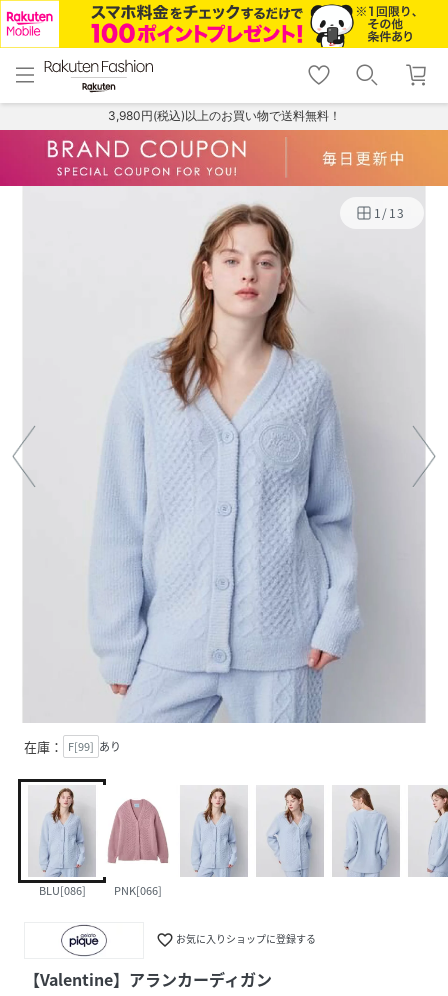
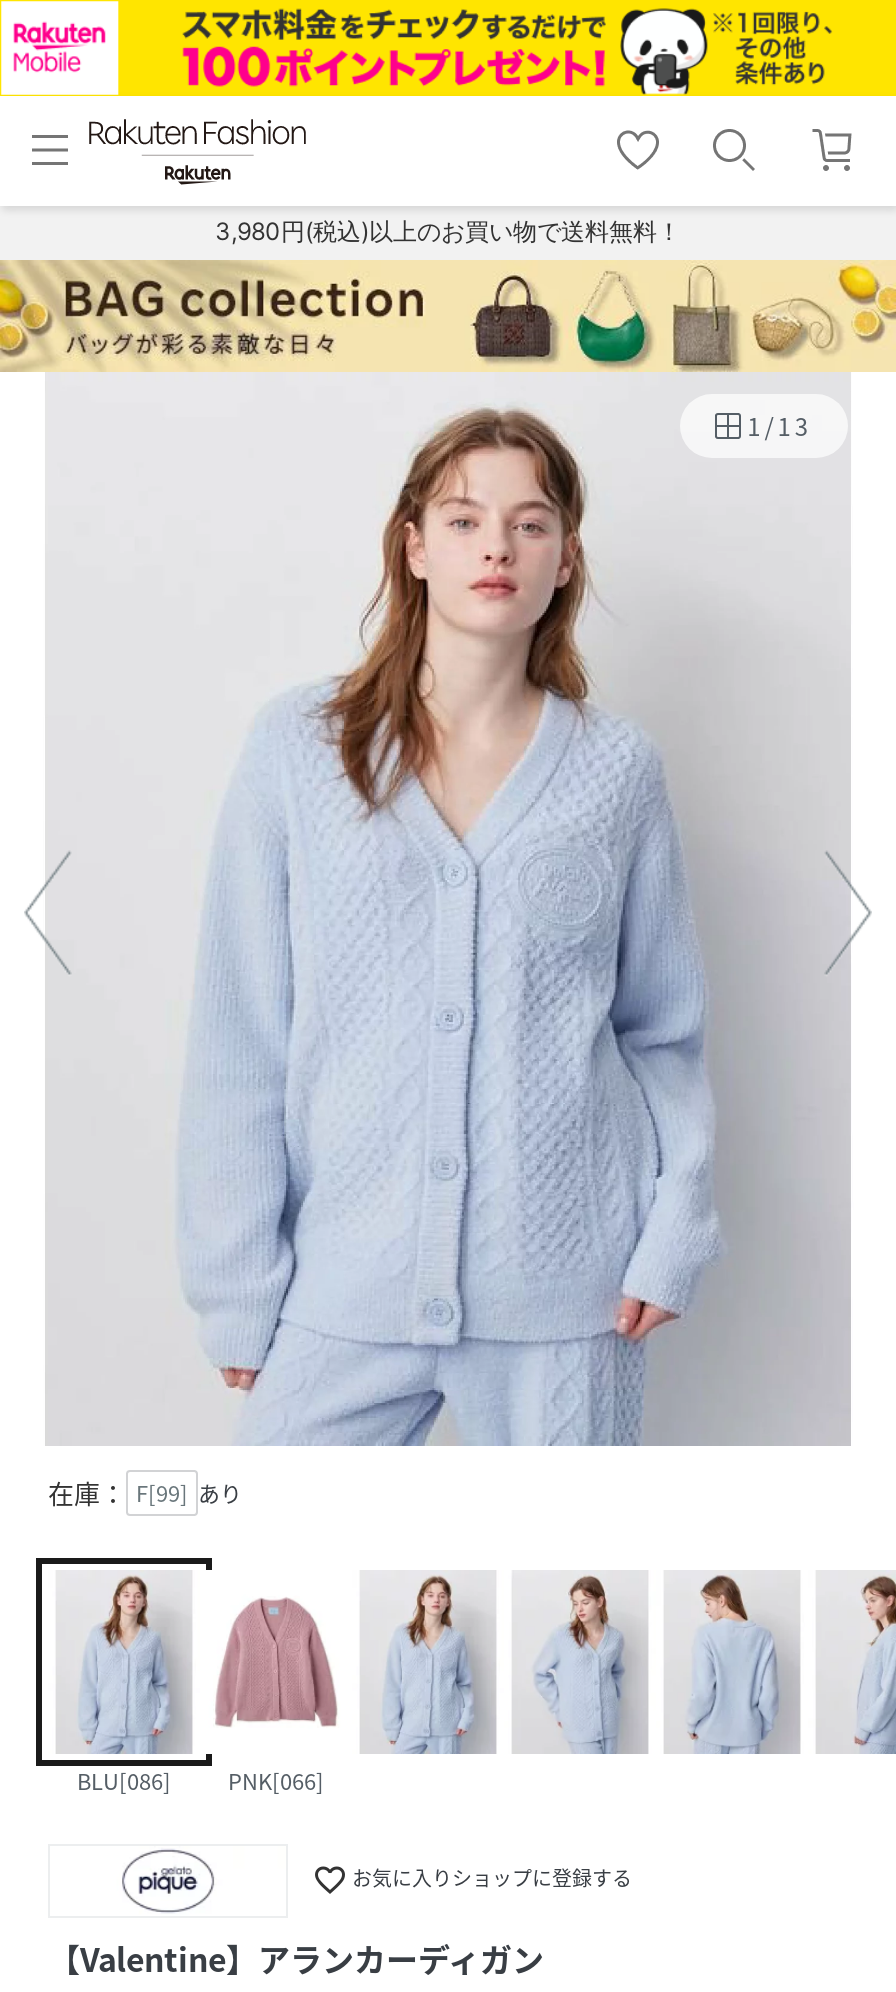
[3,129,445,187] [image] -> [6,260,890,372] [image]

